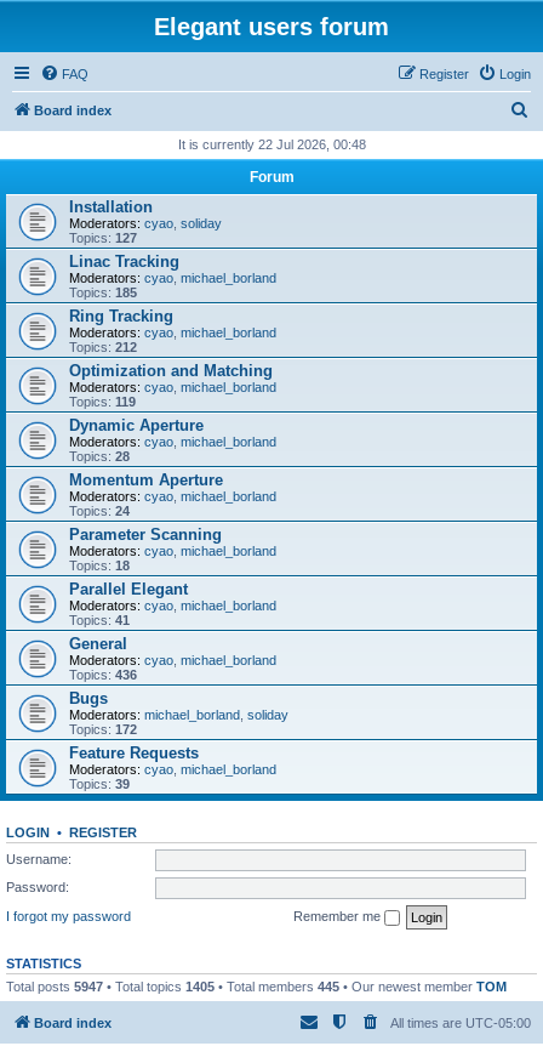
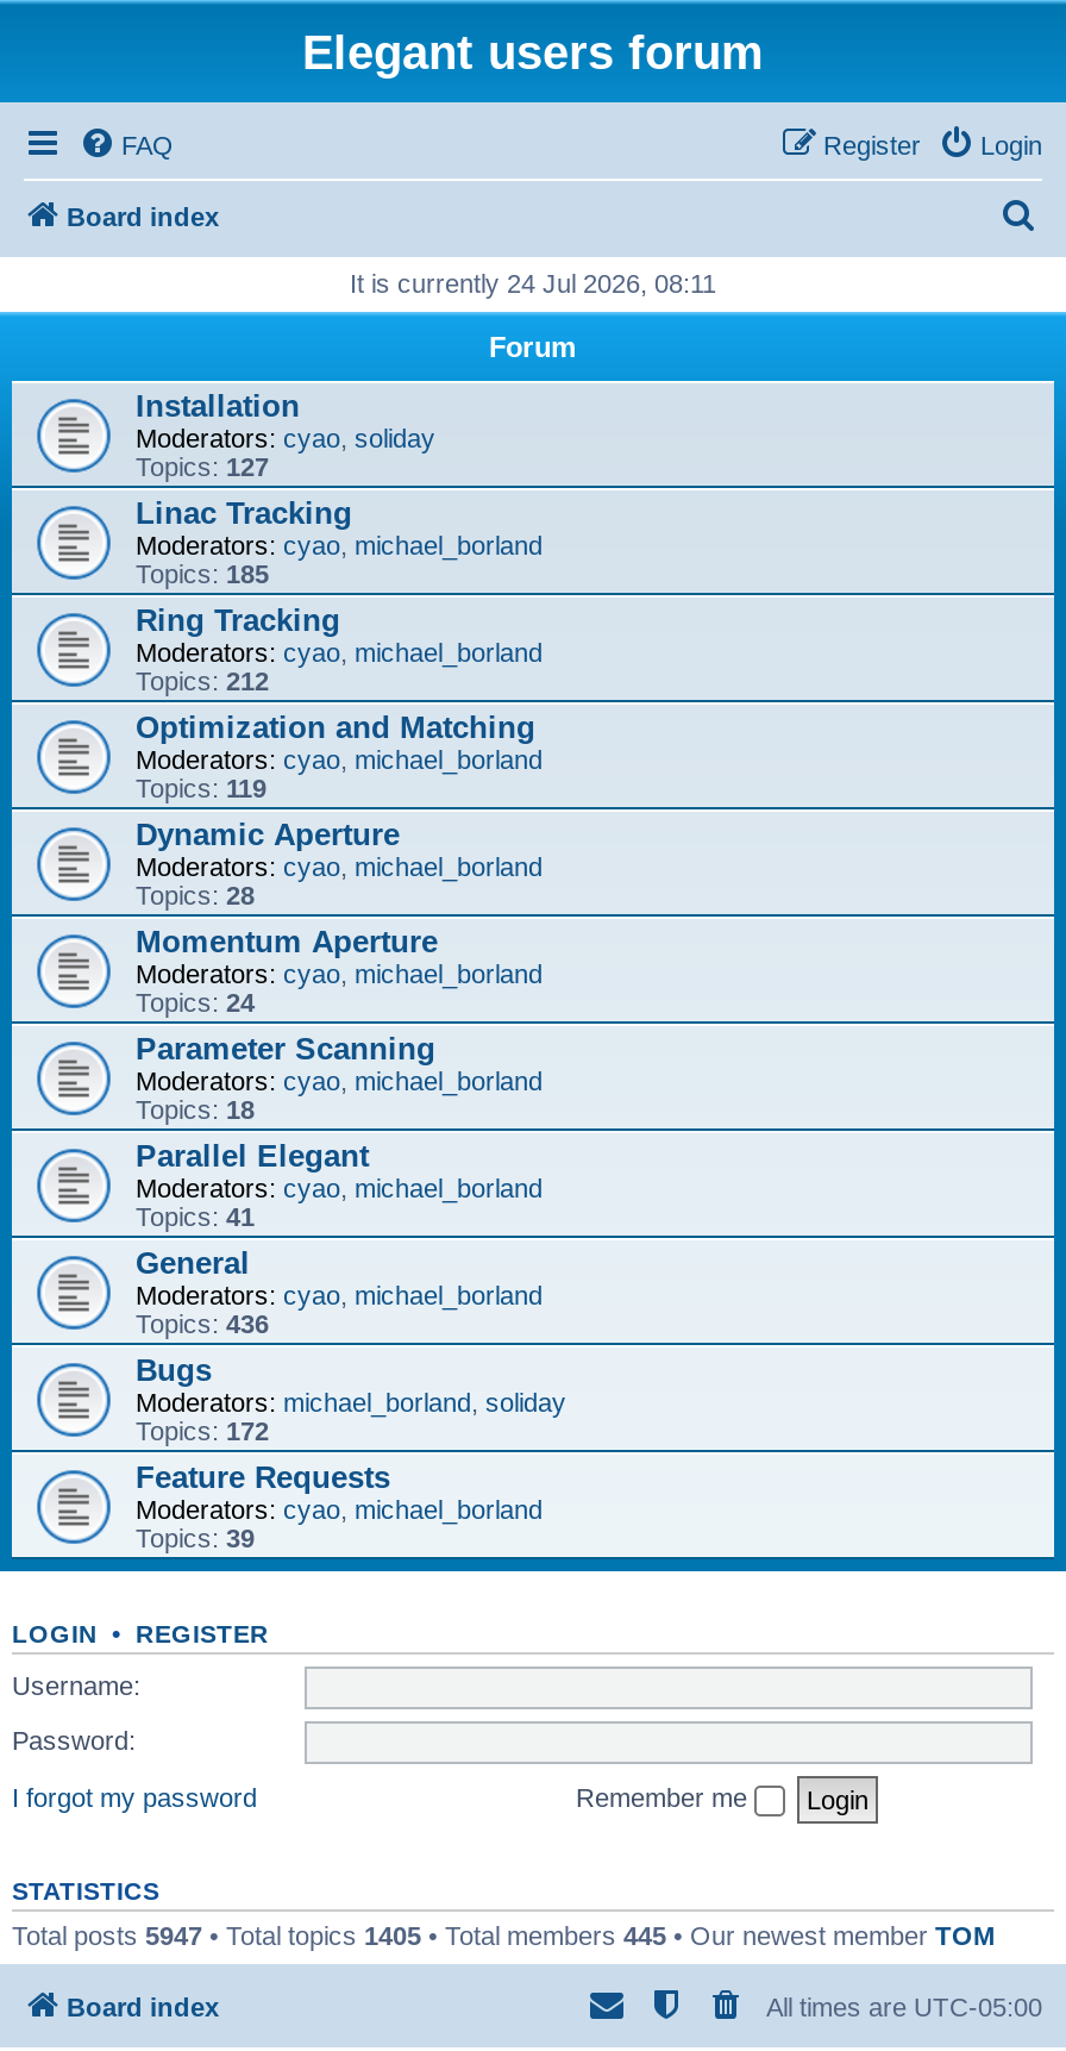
[178,137,365,152] It is currently 22 Jul 2026, 00:48 -> [350,269,716,298] It is currently 24 Jul 2026, 08:11

